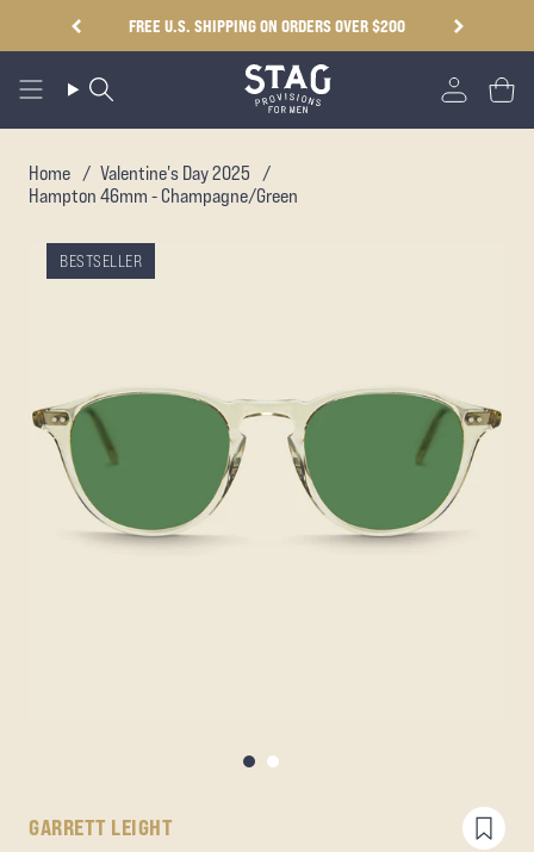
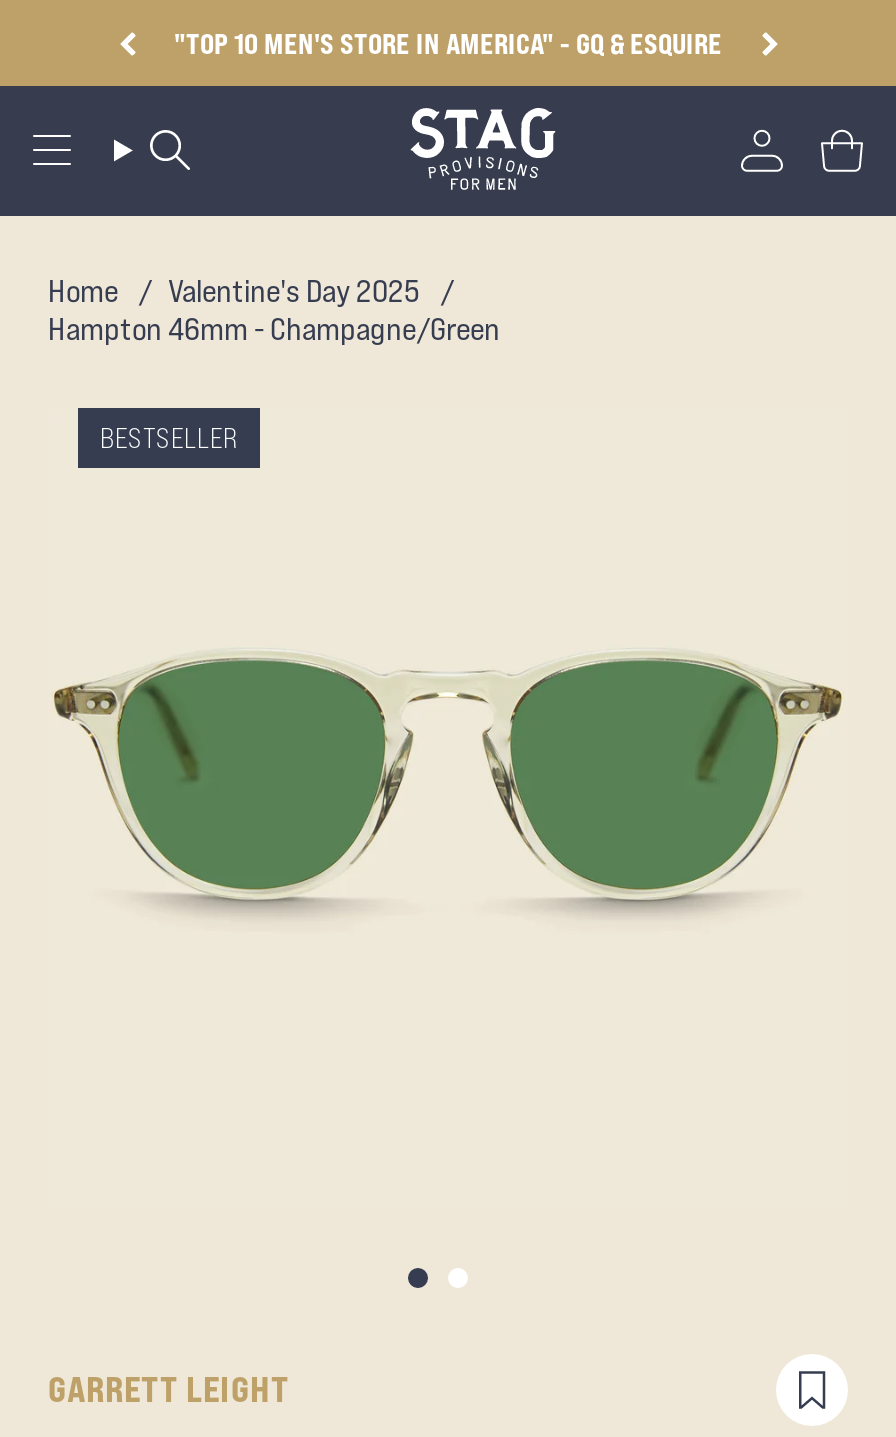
[129,15,405,36] FREE U.S. SHIPPING ON ORDERS OVER $200 -> [174,26,722,60] "TOP 10 MEN'S STORE IN AMERICA" - GQ & ESQUIRE

